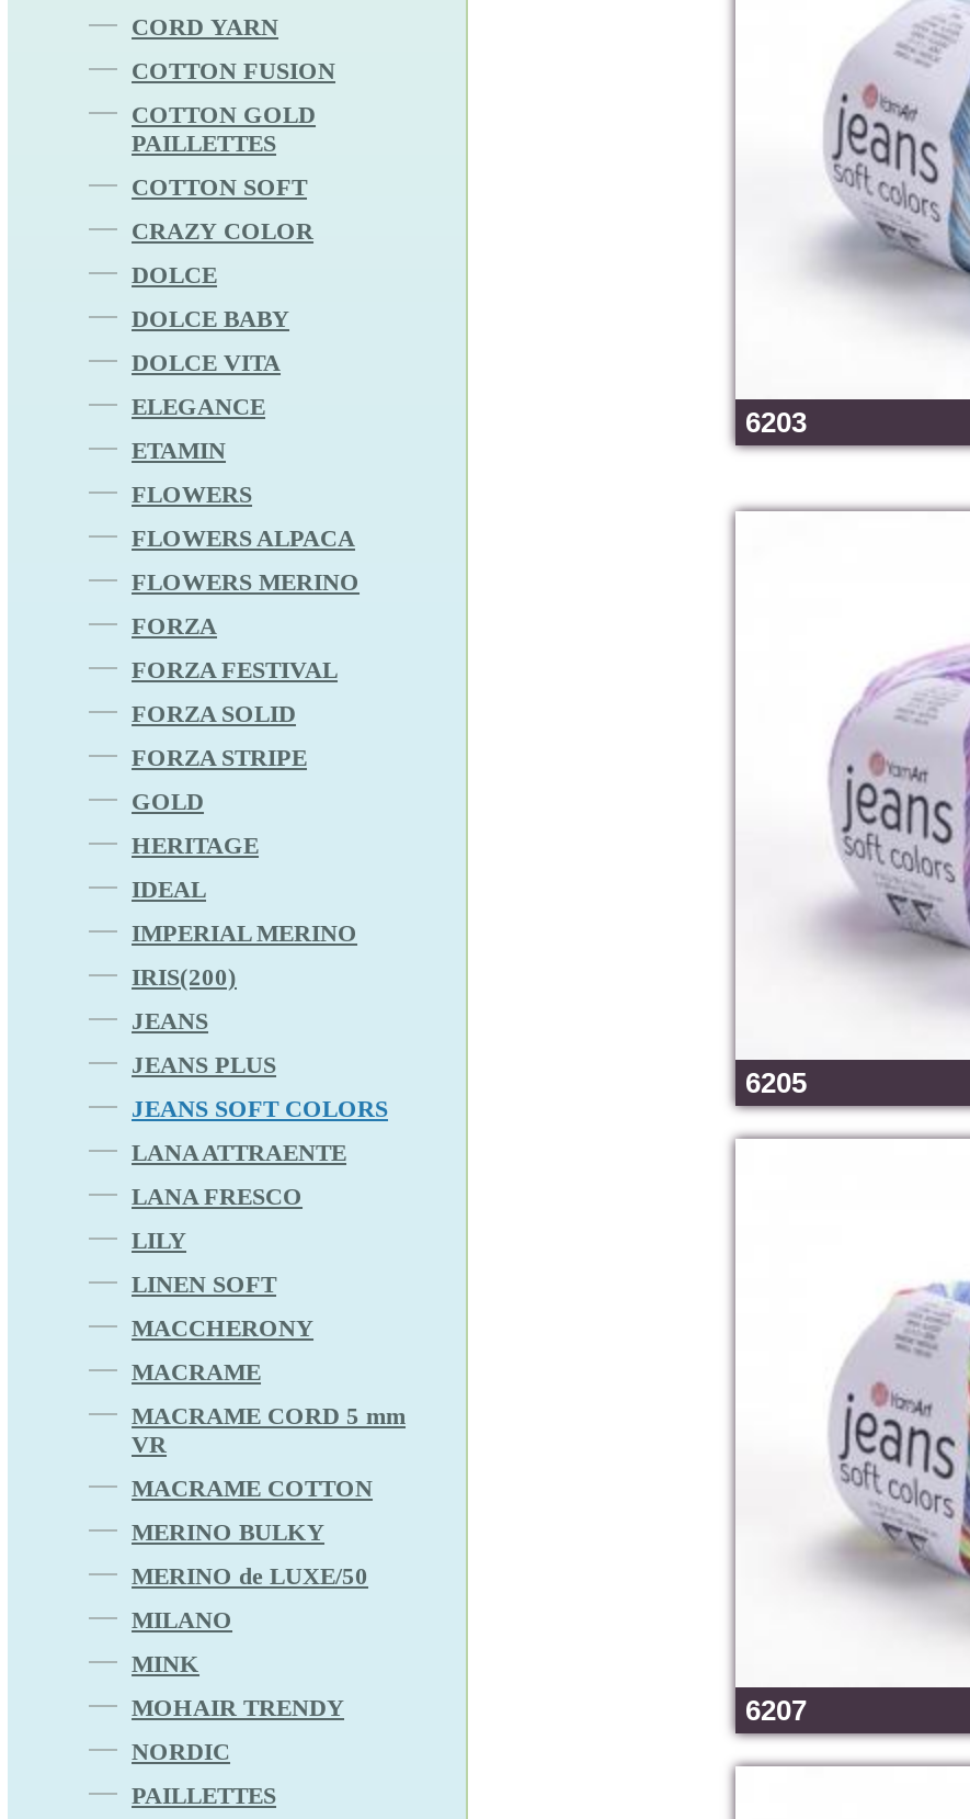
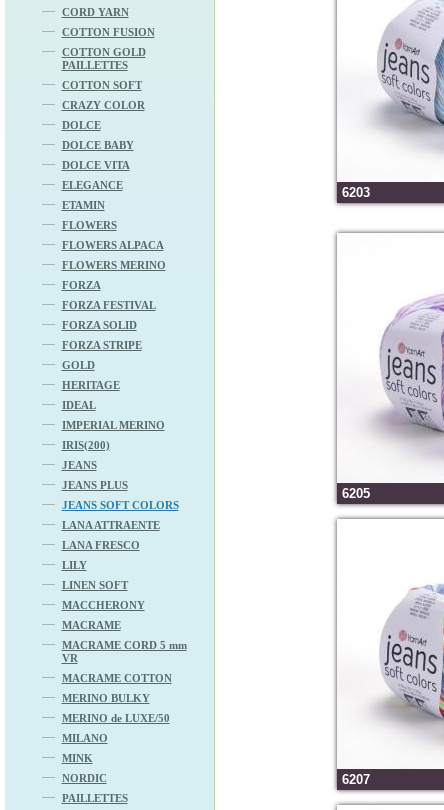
[132,1693,344,1720] MOHAIR TRENDY -> none

